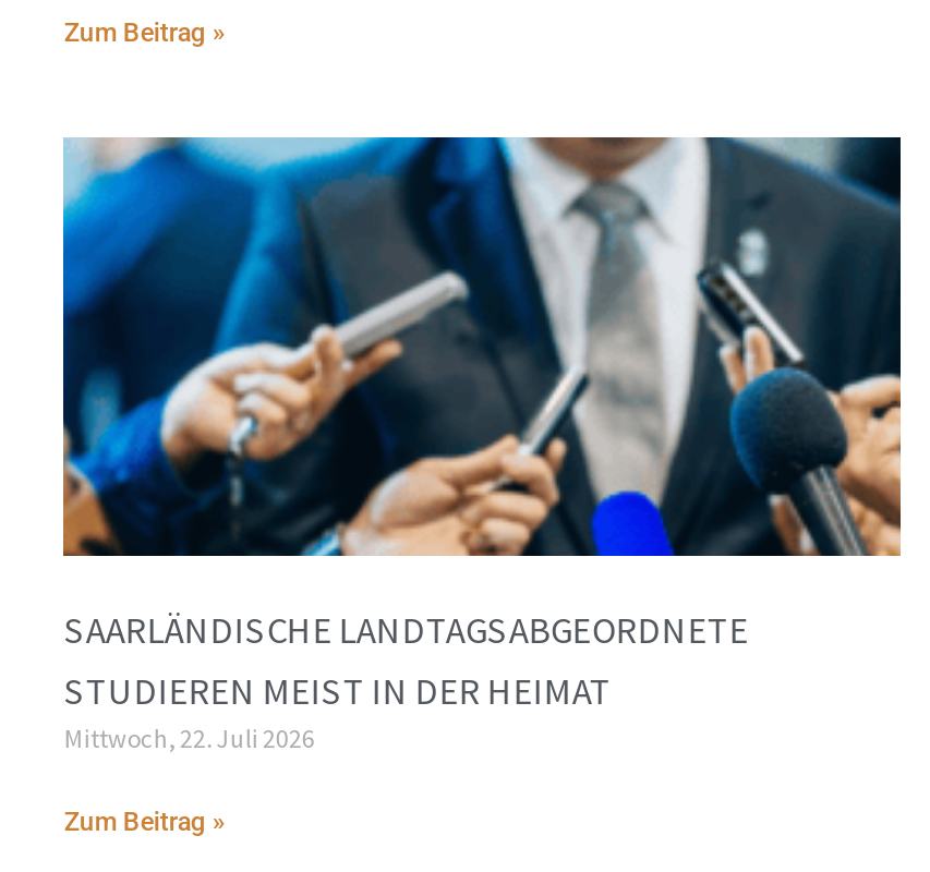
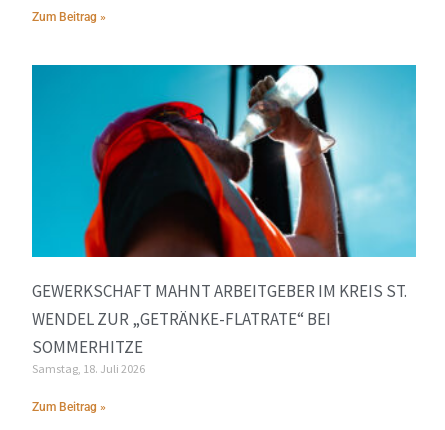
[61,135,903,754] [image] | SAARLÄNDISCHE LANDTAGSABGEORDNETE | STUDIEREN MEIST IN DER HEIMAT | Mittwoch, 22. Juli 2026 -> [31,64,417,376] [image] | GEWERKSCHAFT MAHNT ARBEITGEBER IM KREIS ST. | WENDEL ZUR „GETRÄNKE-FLATRATE“ BEI | SOMMERHITZE | Samstag, 18. Juli 2026

